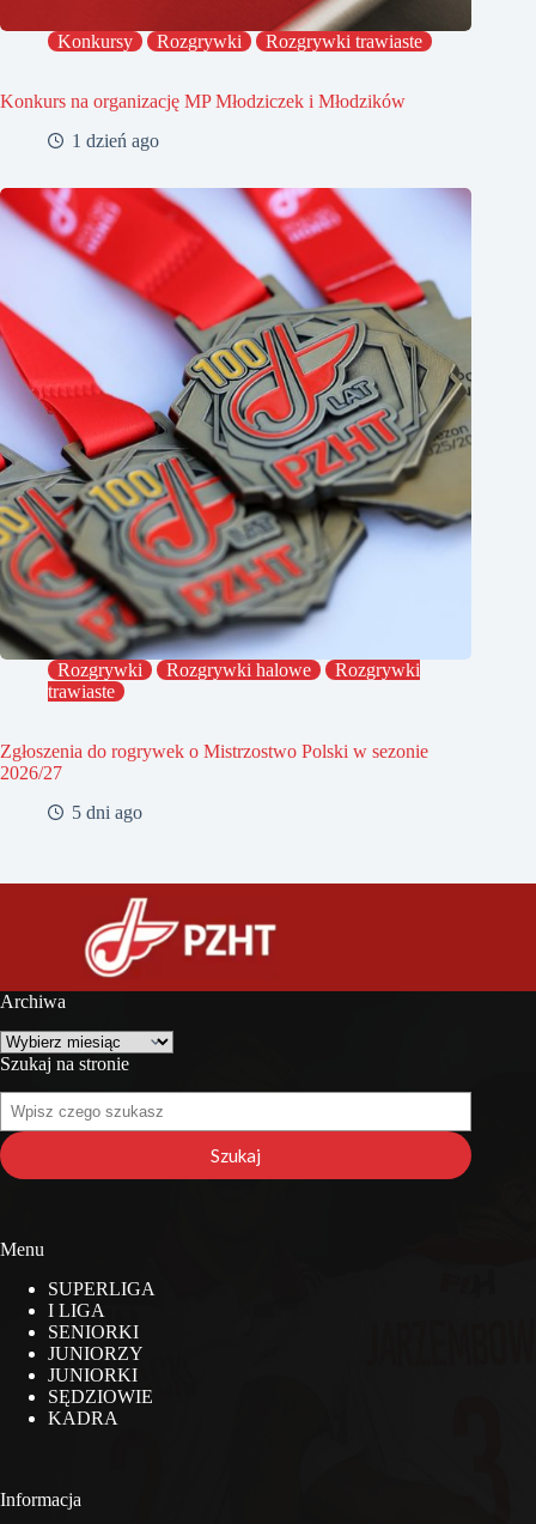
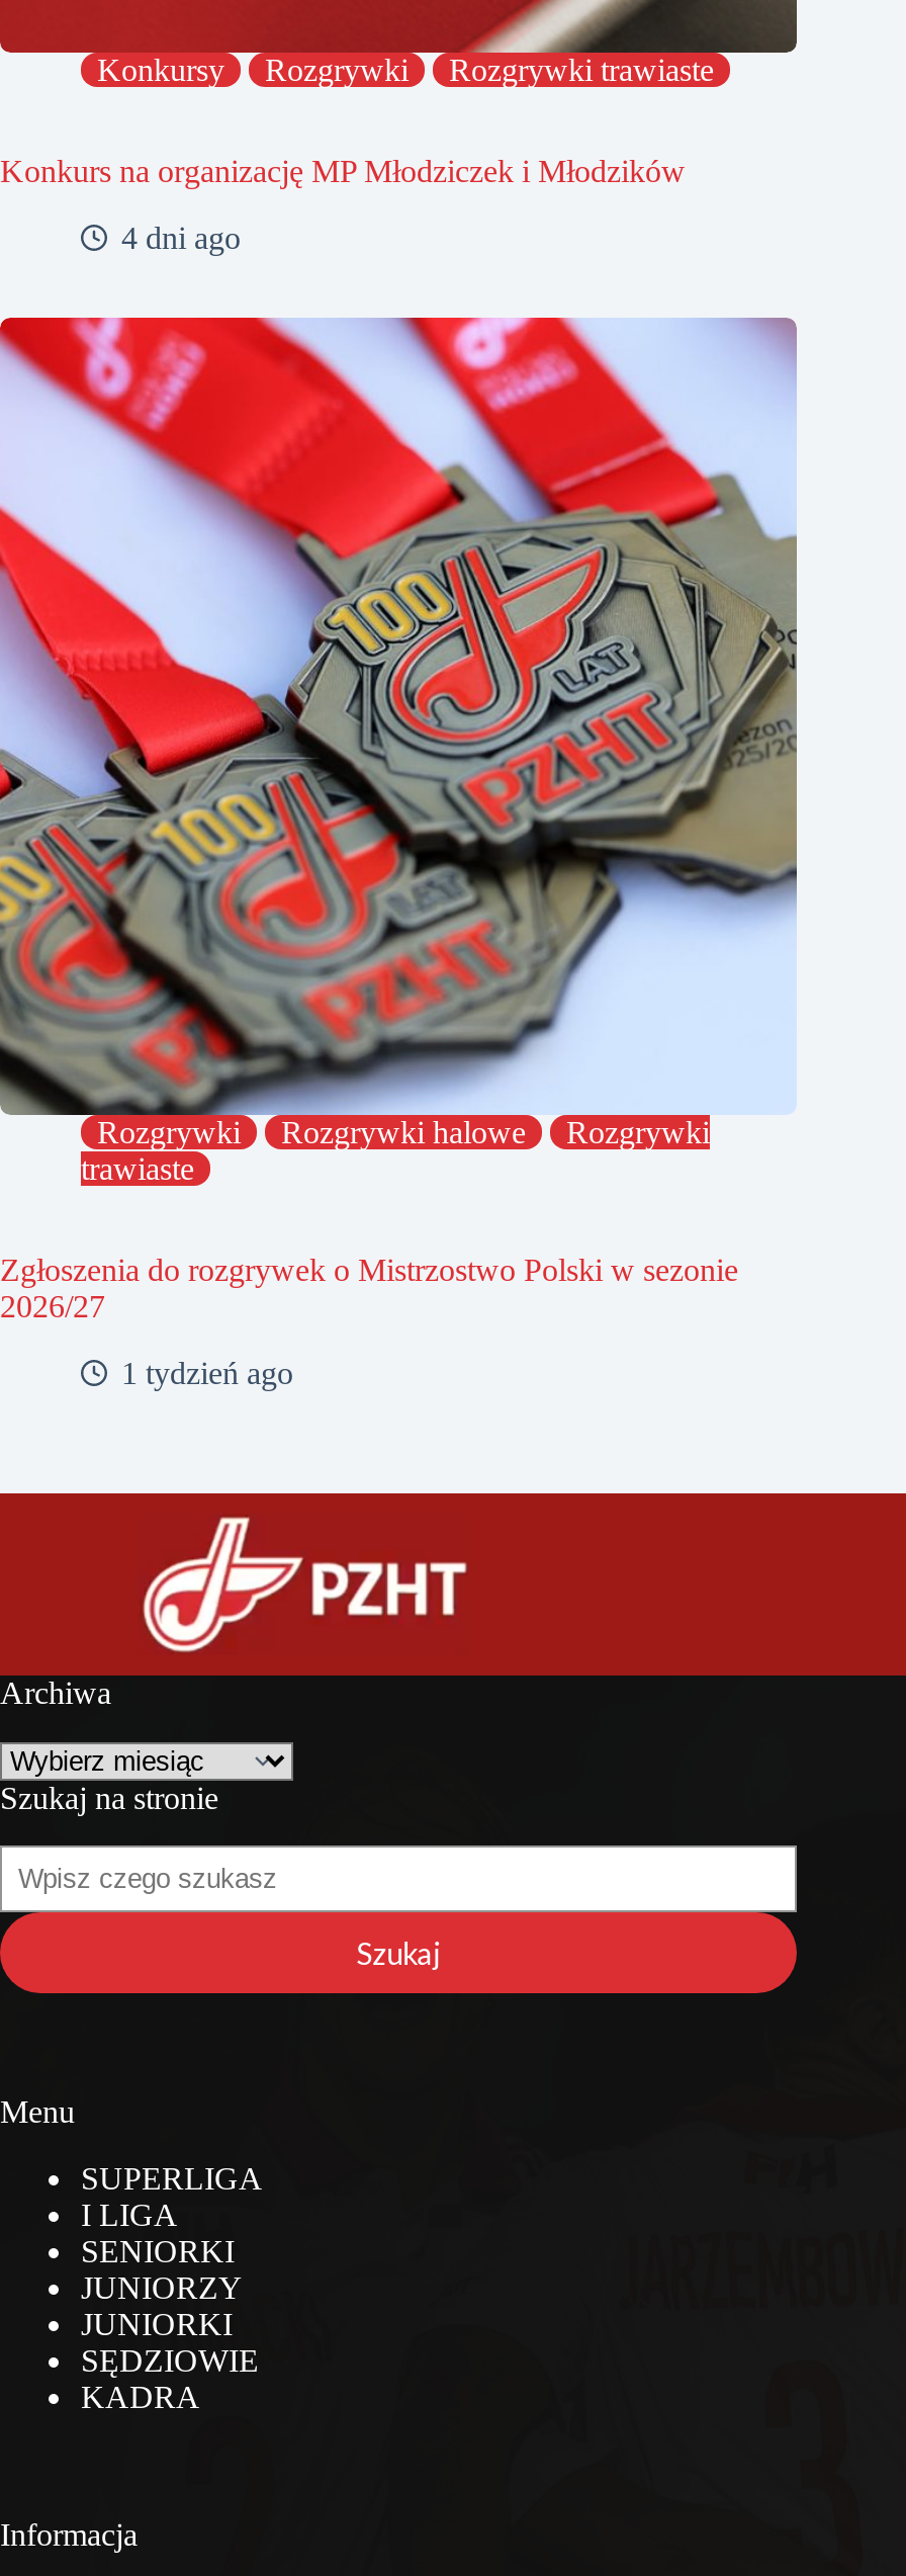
[72,130,159,151] 1 dzień ago -> [121,220,241,255] 4 dni ago
[0,741,428,761] Zgłoszenia do rogrywek o Mistrzostwo Polski w sezonie -> [0,1253,738,1287] Zgłoszenia do rozgrywek o Mistrzostwo Polski w sezonie
[72,802,142,822] 5 dni ago -> [121,1355,293,1390] 1 tydzień ago

